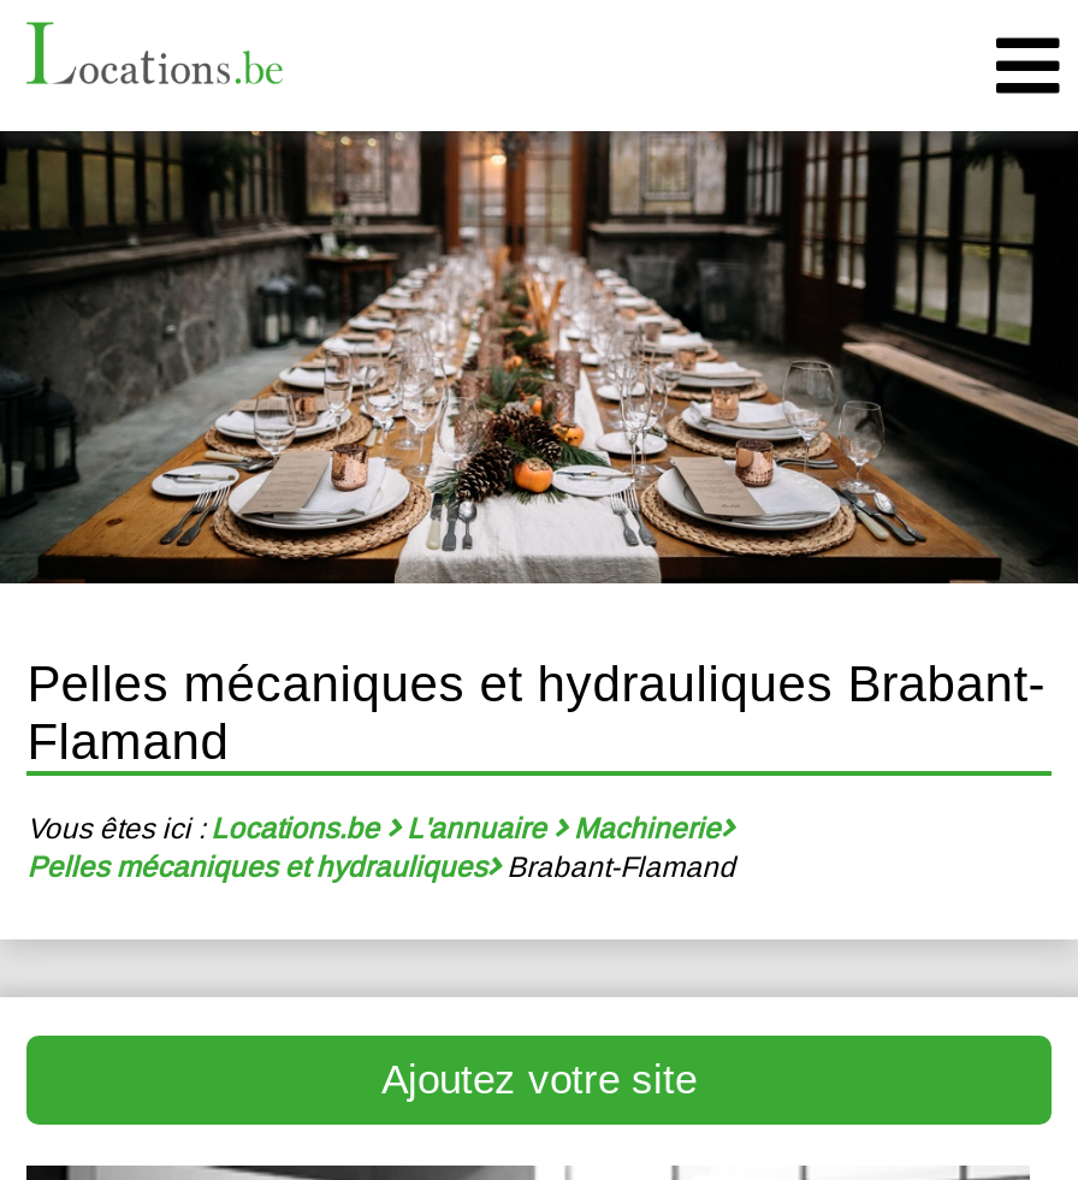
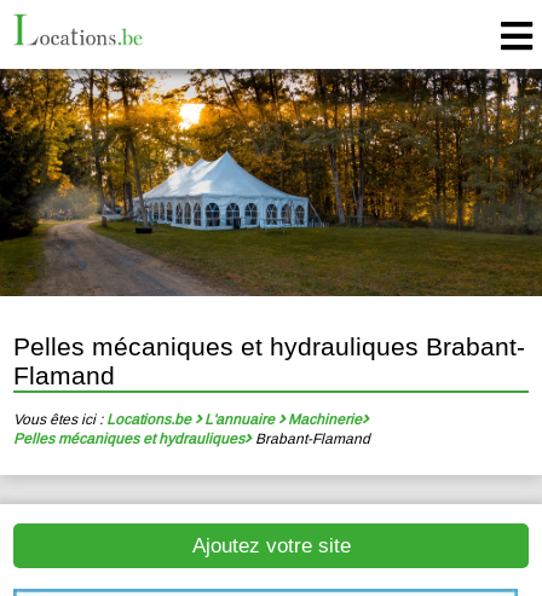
[7,131,1071,586] [image] -> [4,68,538,297] [image]

